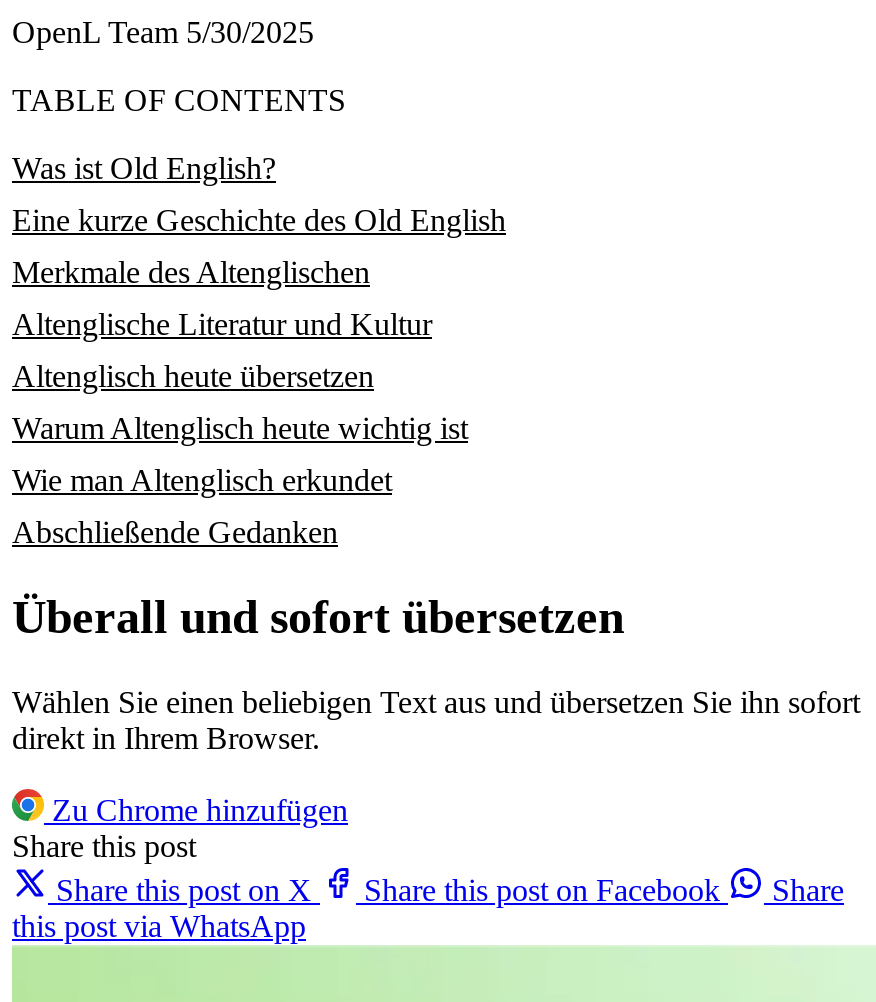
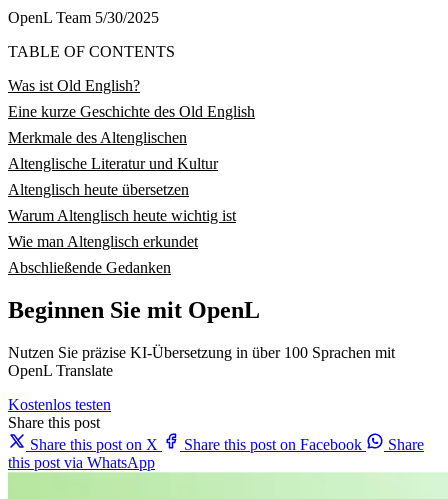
[12,592,624,644] Überall und sofort übersetzen -> [8,297,260,323] Beginnen Sie mit OpenL
[12,685,860,755] Wählen Sie einen beliebigen Text aus und übersetzen Sie ihn sofort | direkt in Ihrem Browser. -> [8,344,395,379] Nutzen Sie präzise KI-Übersetzung in über 100 Sprachen mit | OpenL Translate
[44,793,348,827] Zu Chrome hinzufügen -> [8,396,111,413] Kostenlos testen

